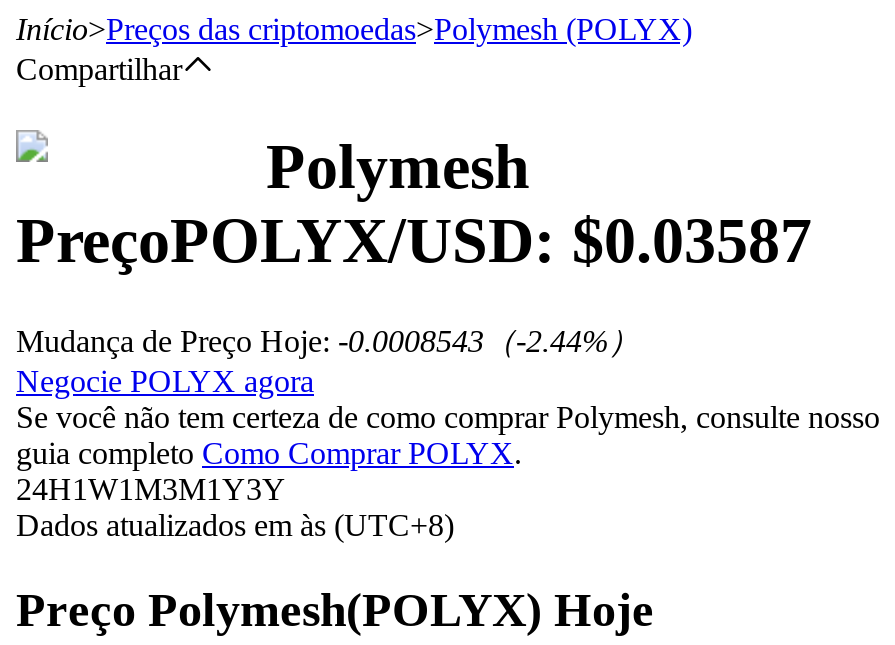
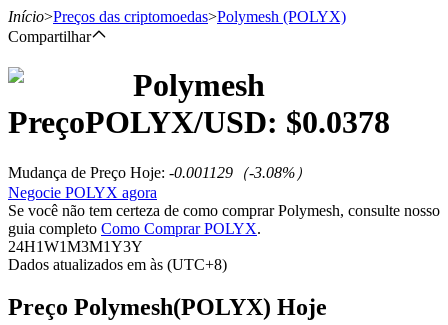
[16,205,812,277] PreçoPOLYX/USD: $0.03587 -> [8,104,390,140] PreçoPOLYX/USD: $0.0378
[16,324,640,358] Mudança de Preço Hoje: -0.0008543（-2.44%） -> [8,164,311,181] Mudança de Preço Hoje: -0.001129（-3.08%）

